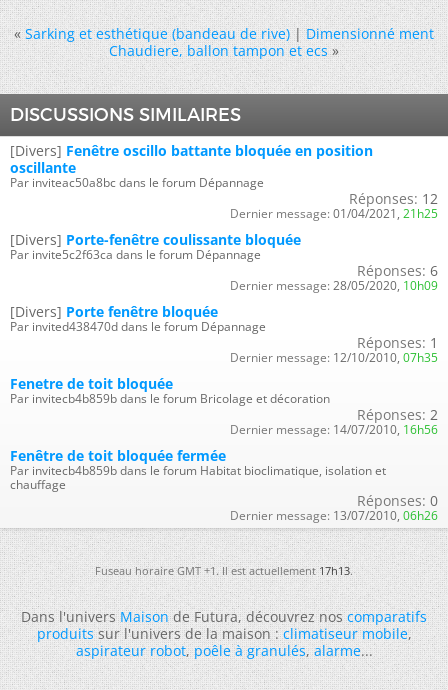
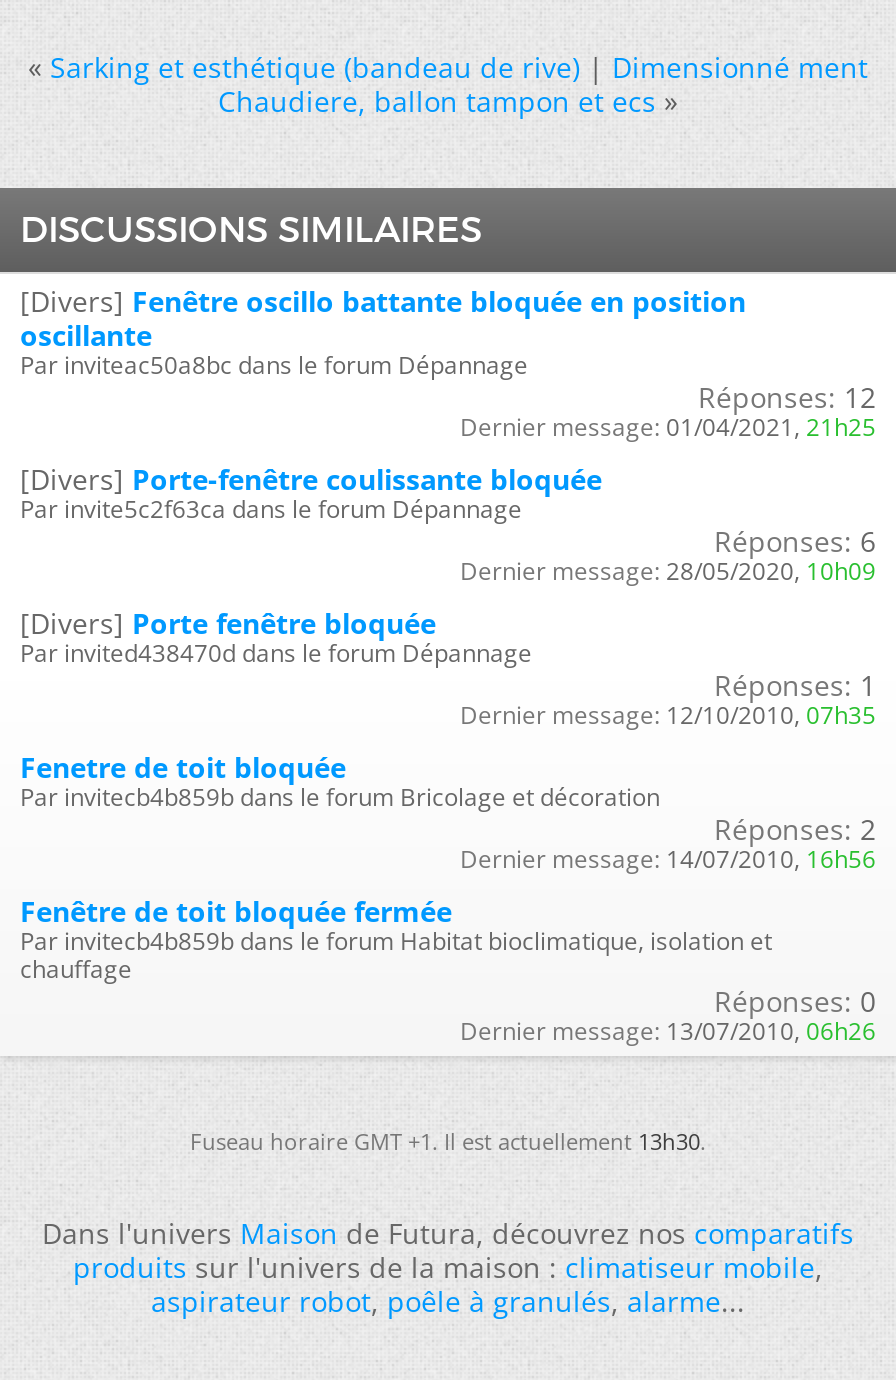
[95,563,353,578] Fuseau horaire GMT +1. Il est actuellement 17h13. -> [190,1126,706,1156] Fuseau horaire GMT +1. Il est actuellement 13h30.

